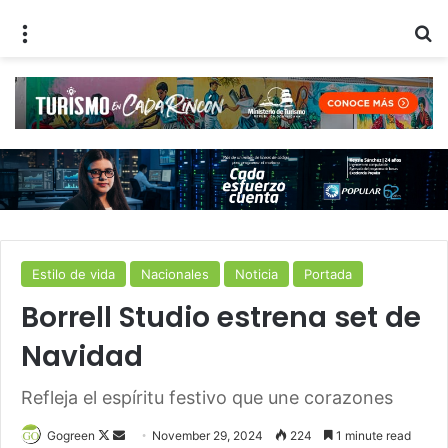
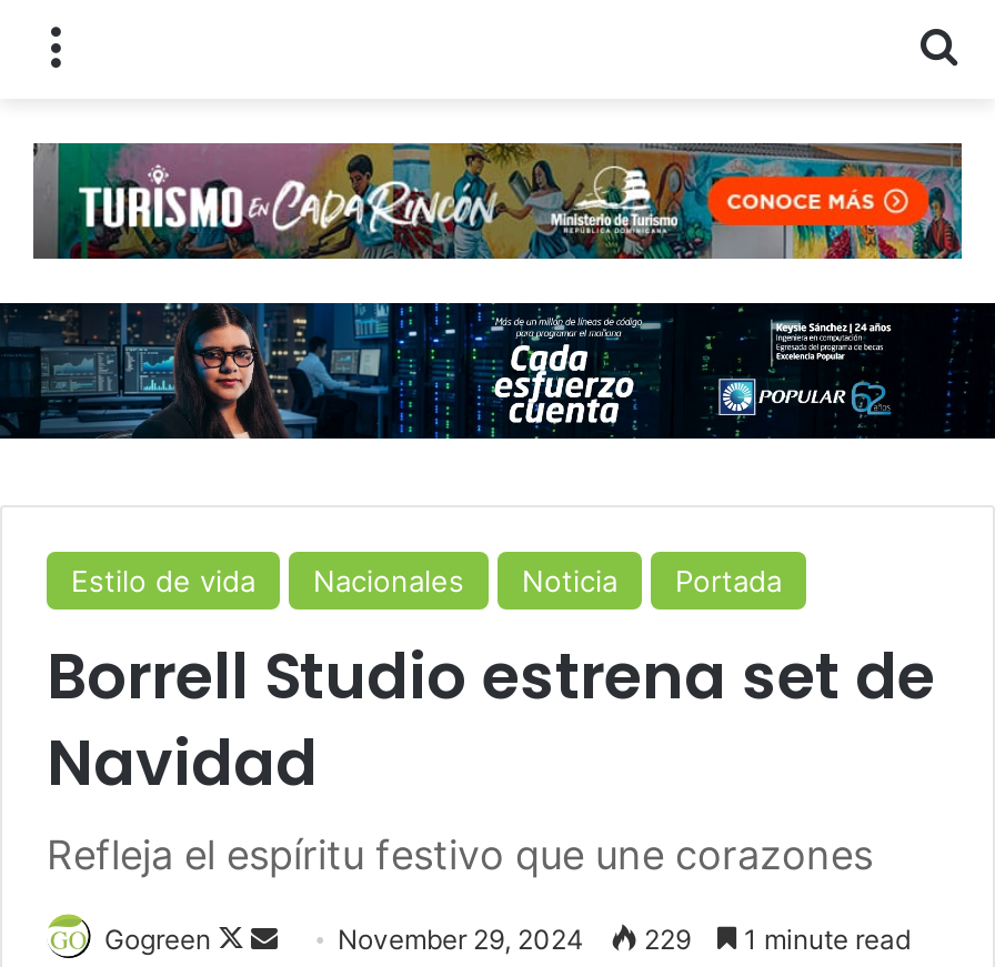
[287,428,312,443] 224 -> [637,923,691,956] 229

